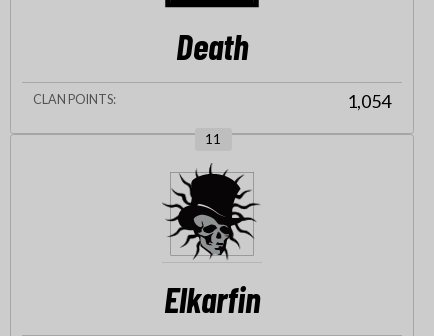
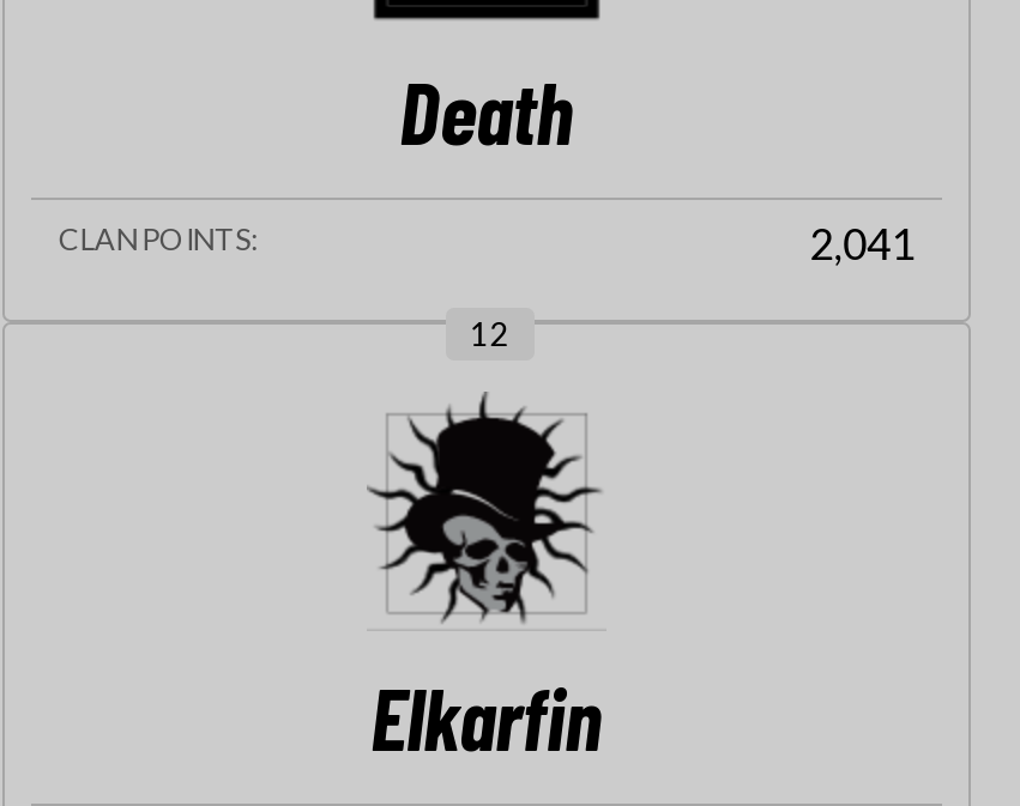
[347,90,391,112] 1,054 -> [809,218,915,270] 2,041
[205,131,222,147] 11 -> [469,315,511,354] 12

